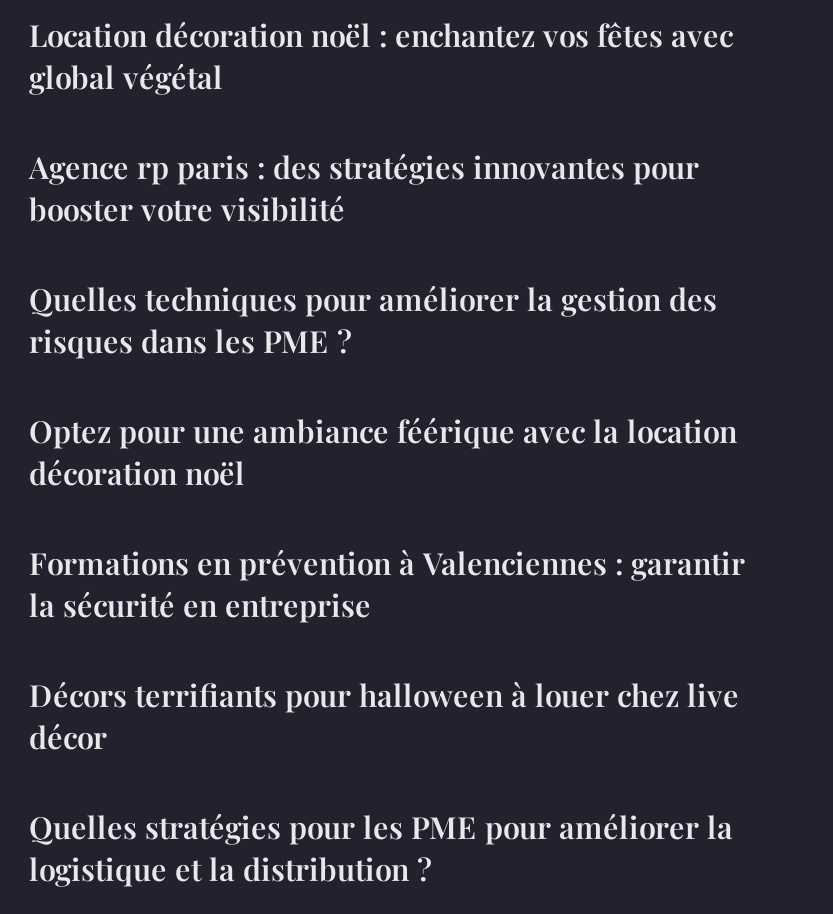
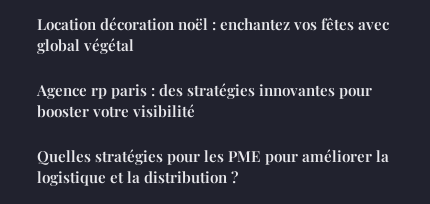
[29,279,745,757] Quelles techniques pour améliorer la gestion des | risques dans les PME ? | Optez pour une ambiance féérique avec la location | décoration noël | Formations en prévention à Valenciennes : garantir | la sécurité en entreprise | Décors terrifiants pour halloween à louer chez live | décor -> none

